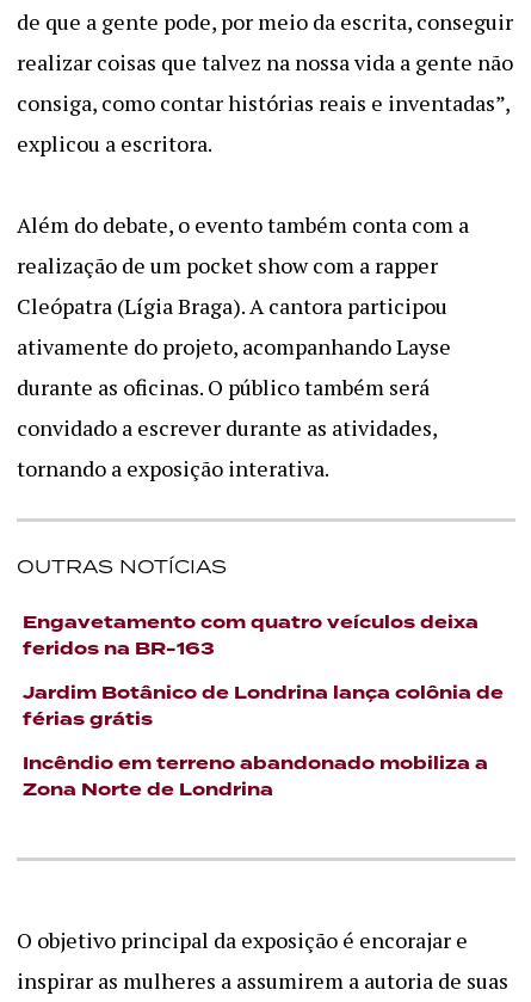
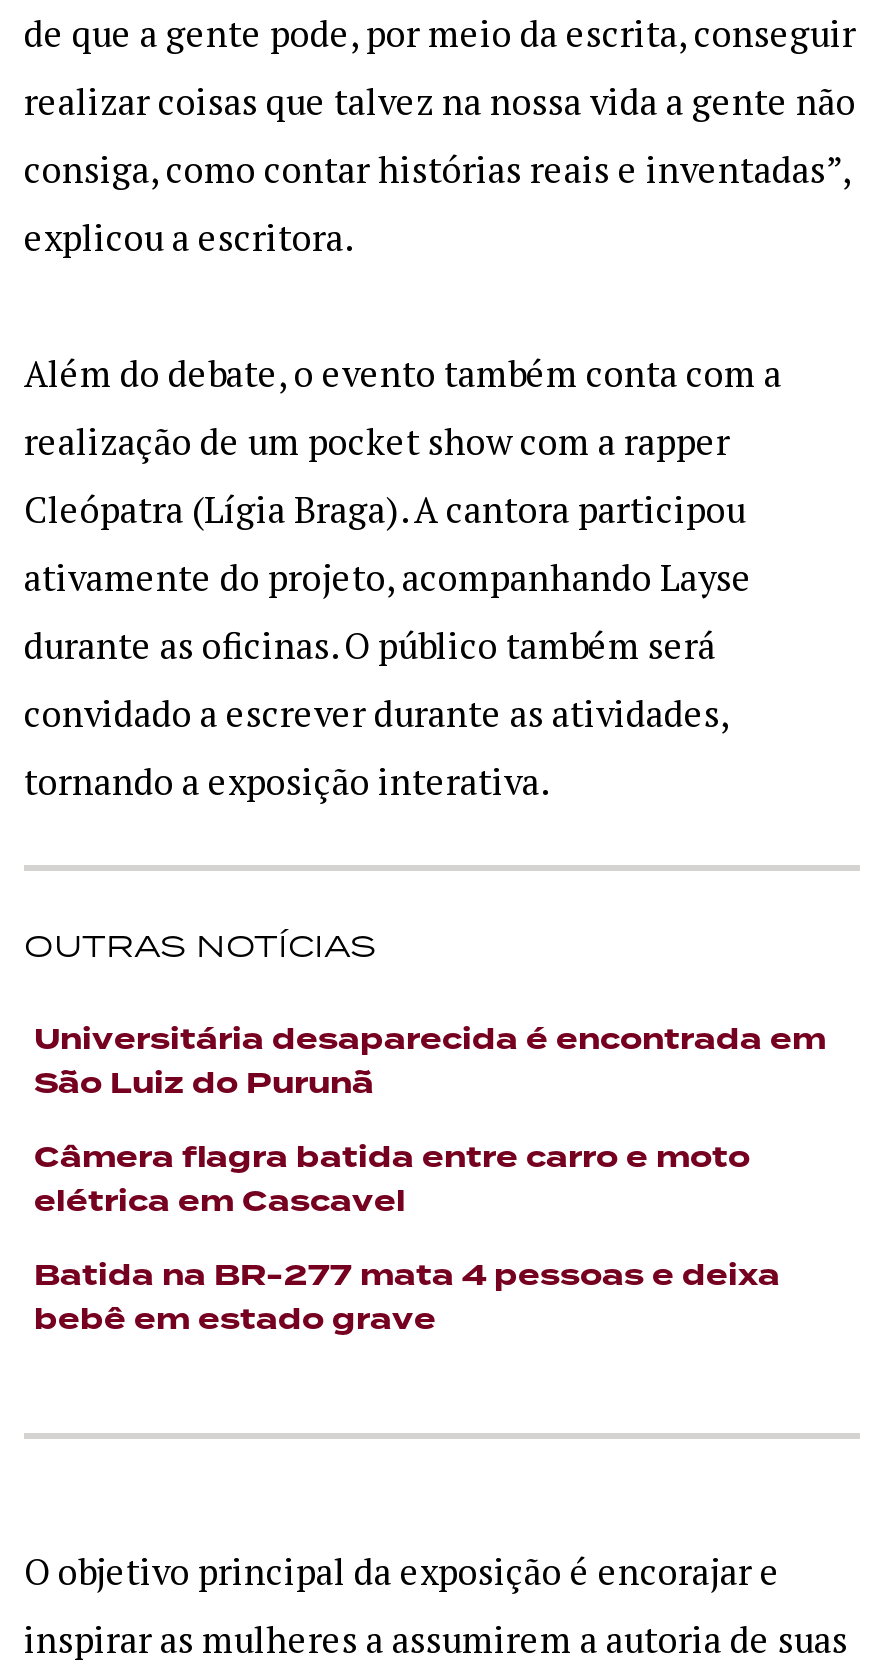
[23,610,478,662] Engavetamento com quatro veículos deixa | feridos na BR-163 -> [34,1019,826,1105] Universitária desaparecida é encontrada em | São Luiz do Purunã
[23,681,504,732] Jardim Botânico de Londrina lança colônia de | férias grátis -> [34,1137,750,1223] Câmera flagra batida entre carro e moto | elétrica em Cascavel
[23,751,488,803] Incêndio em terreno abandonado mobiliza a | Zona Norte de Londrina -> [34,1255,780,1341] Batida na BR-277 mata 4 pessoas e deixa | bebê em estado grave

